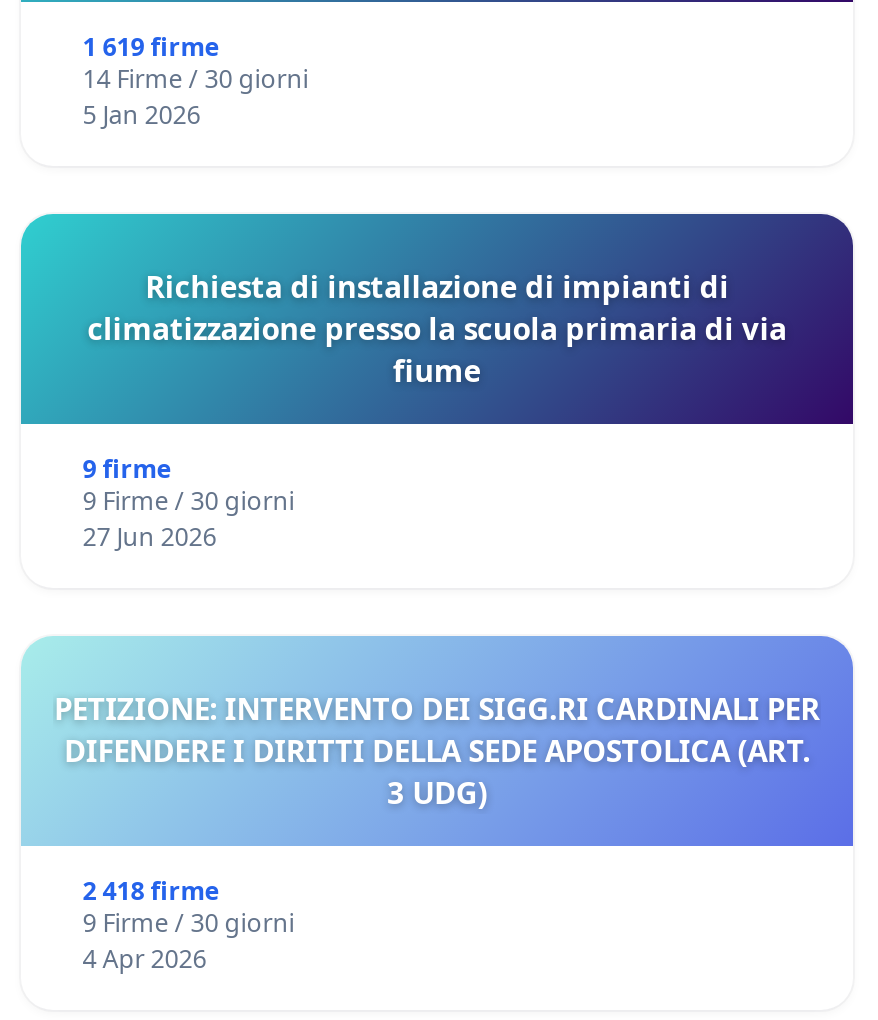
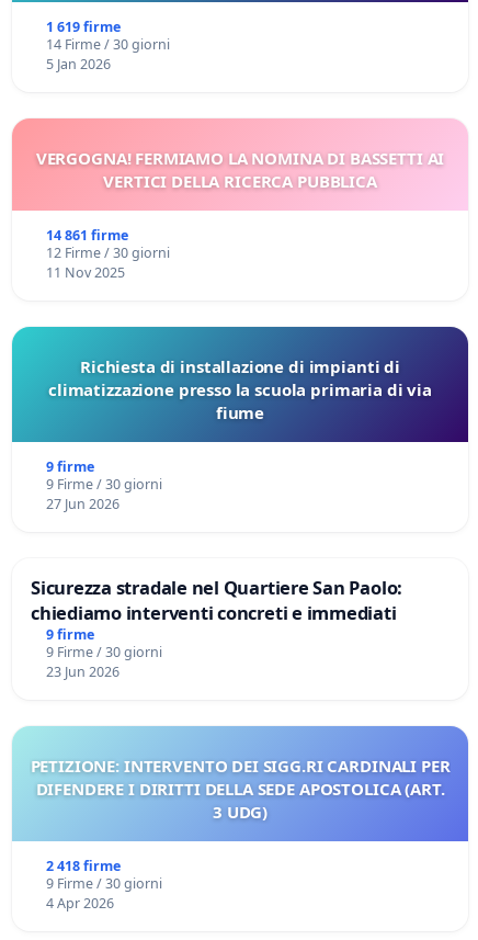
none -> [11,117,468,281] [image] | VERGOGNA! FERMIAMO LA NOMINA DI BASSETTI AI | VERTICI DELLA RICERCA PUBBLICA | 14 861 firme | 12 Firme / 30 giorni | 11 Nov 2025
none -> [31,574,402,682] Sicurezza stradale nel Quartiere San Paolo: | chiediamo interventi concreti e immediati | 9 firme | 9 Firme / 30 giorni | 23 Jun 2026

